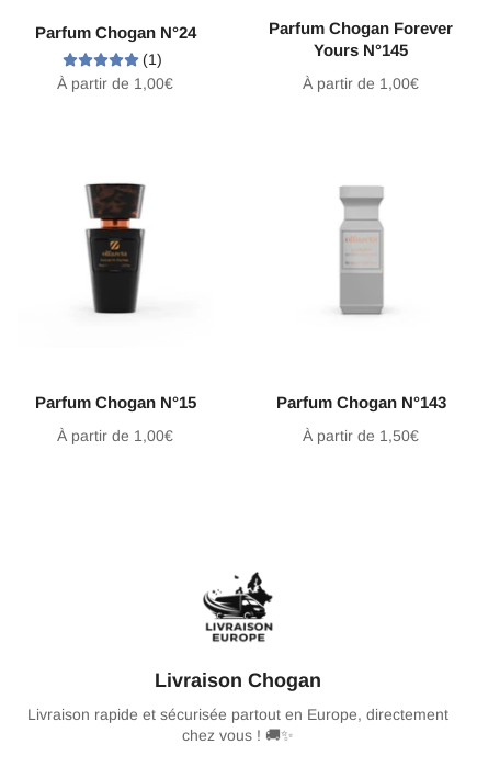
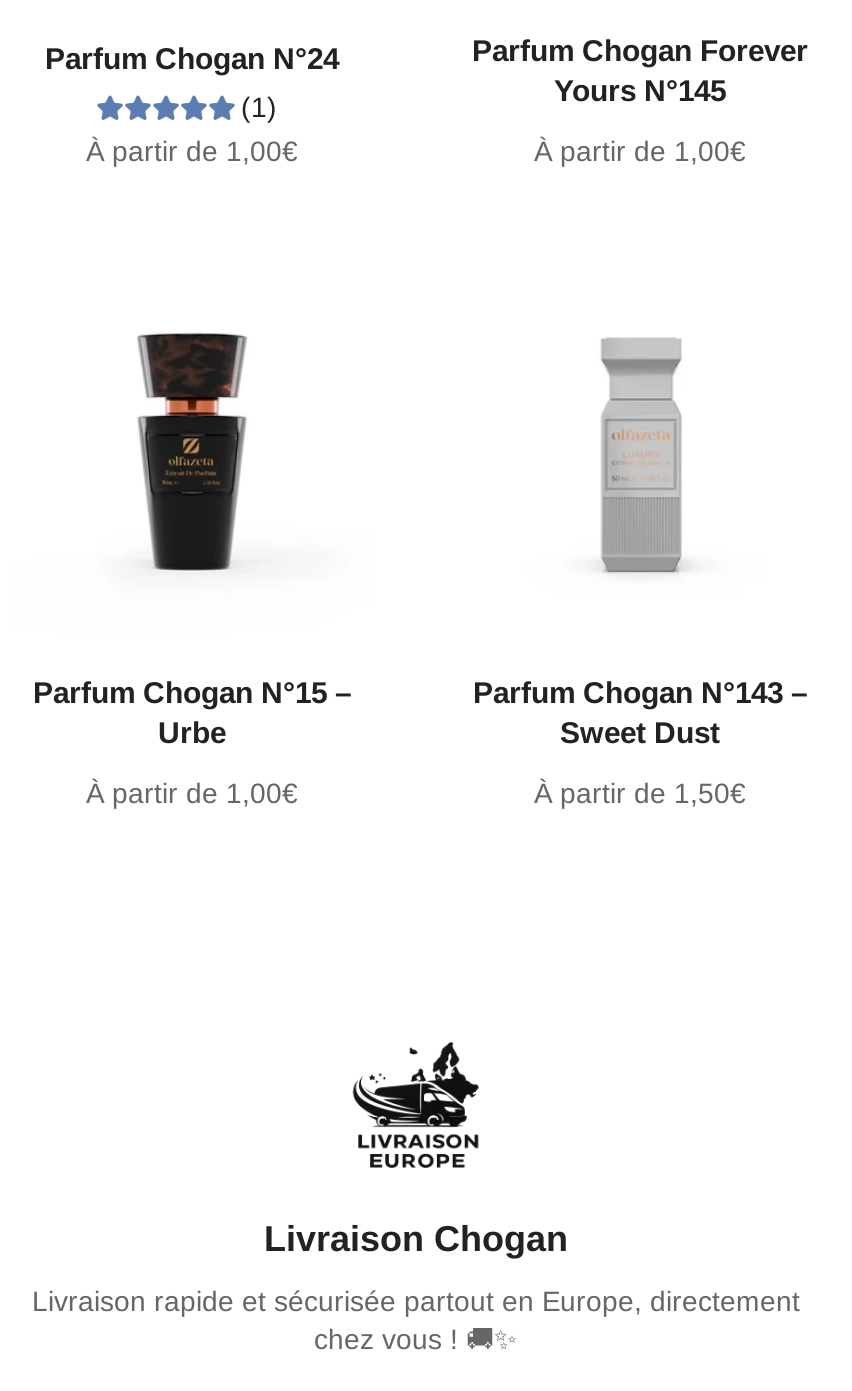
[35,393,196,412] Parfum Chogan N°15 -> [33,676,351,750] Parfum Chogan N°15 – | Urbe
[276,393,446,412] Parfum Chogan N°143 -> [473,676,807,750] Parfum Chogan N°143 – | Sweet Dust

